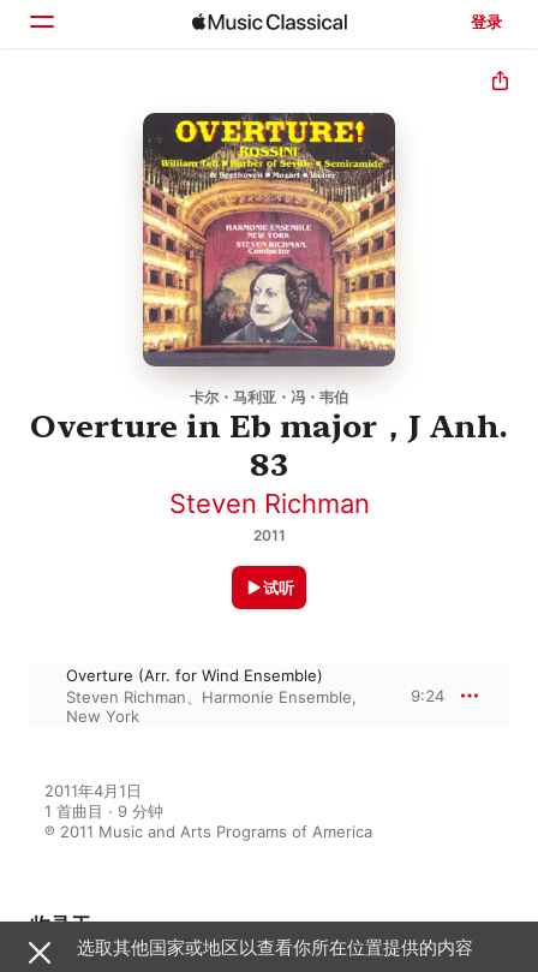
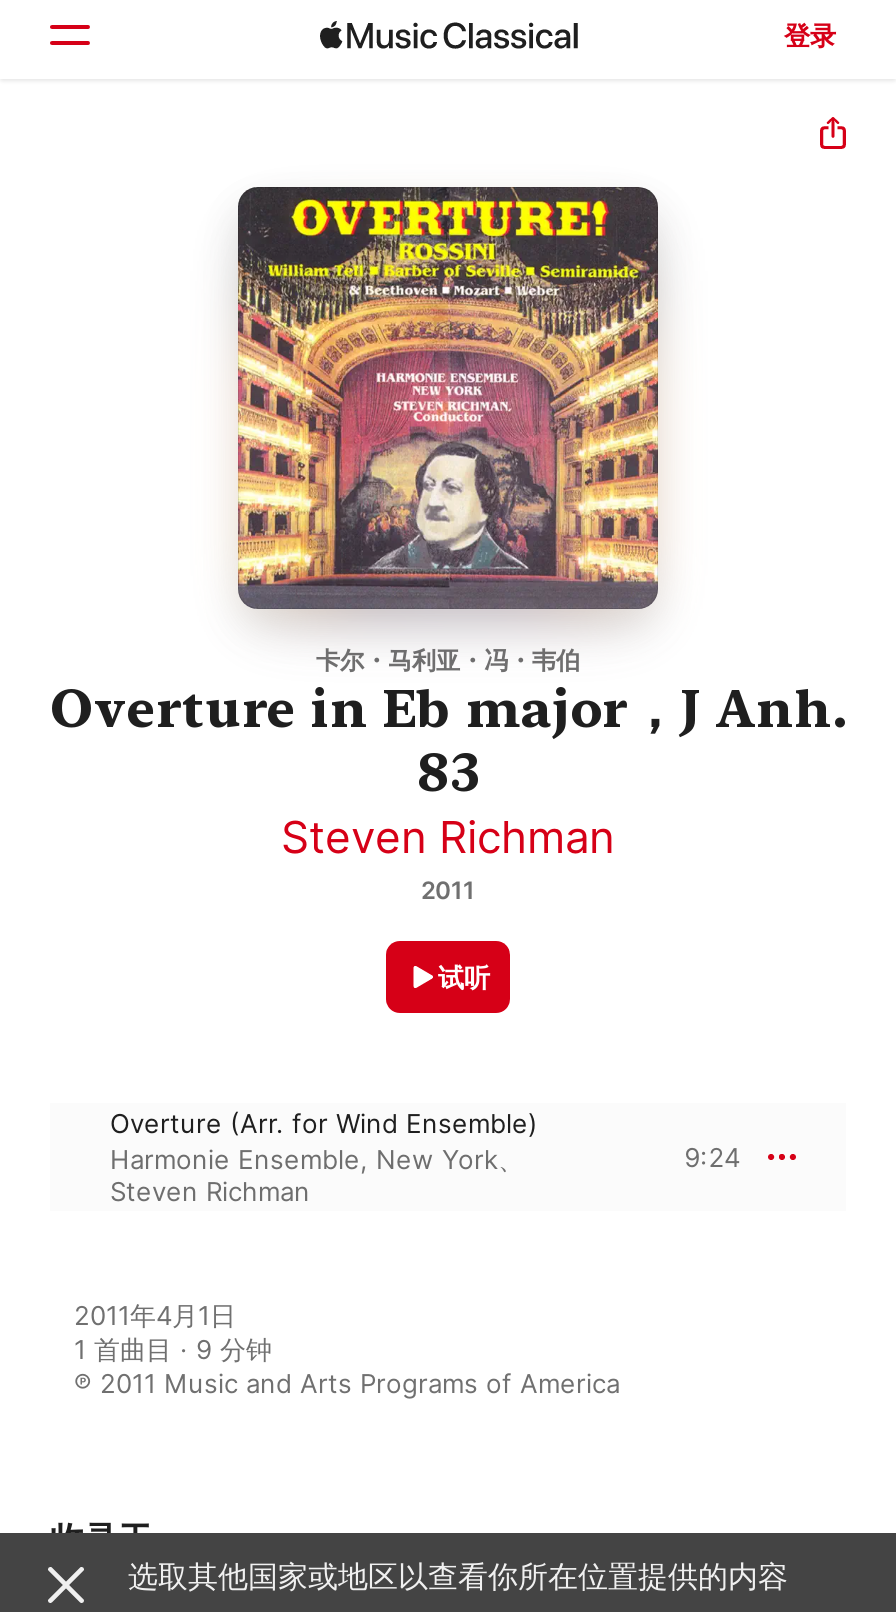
[66,687,357,726] Steven Richman、Harmonie Ensemble, | New York -> [110,1143,524,1207] Harmonie Ensemble, New York、 | Steven Richman

